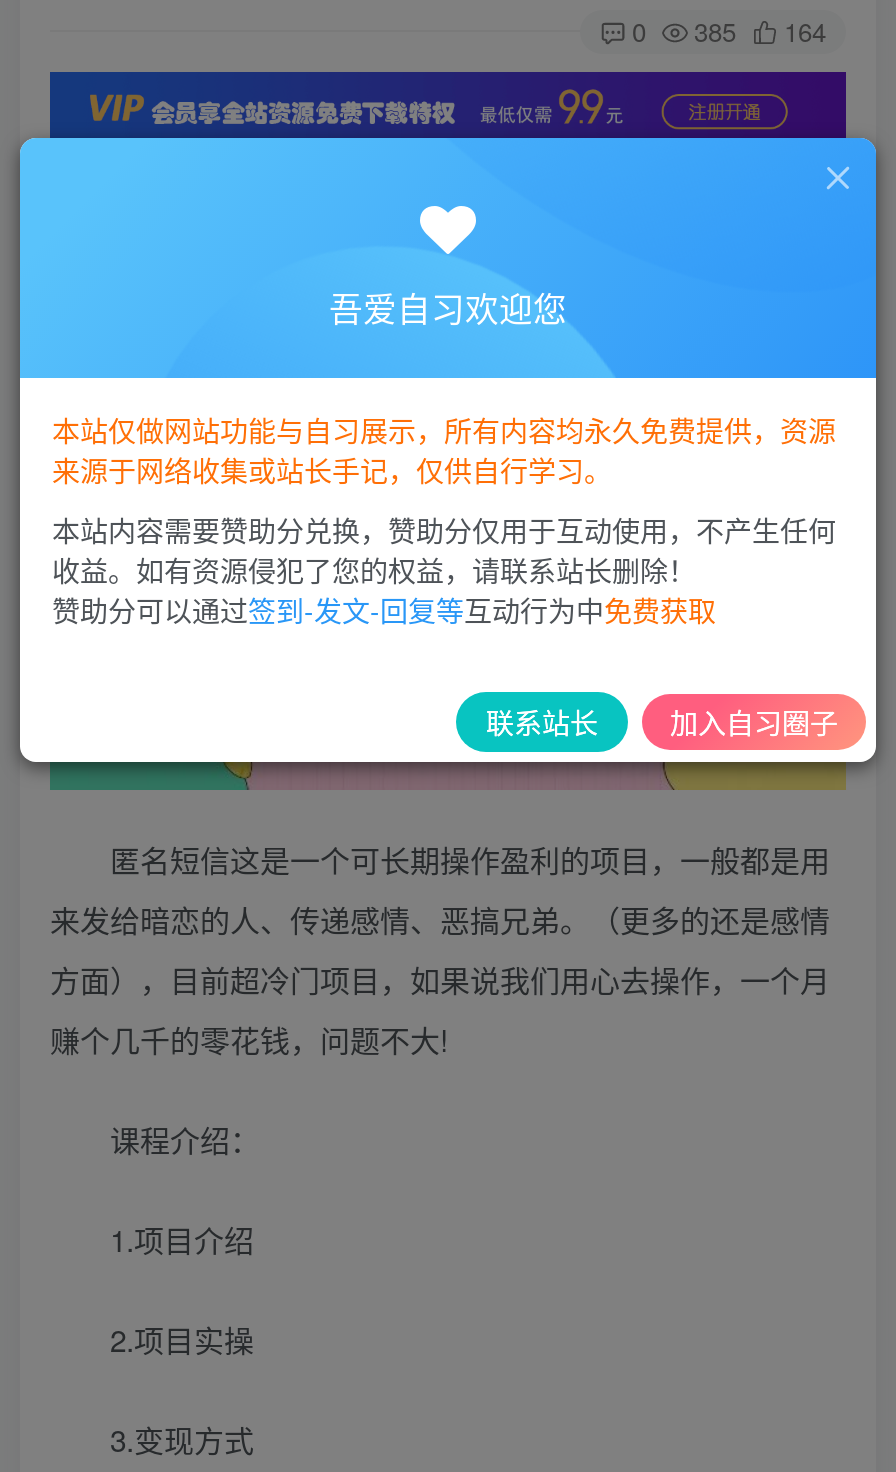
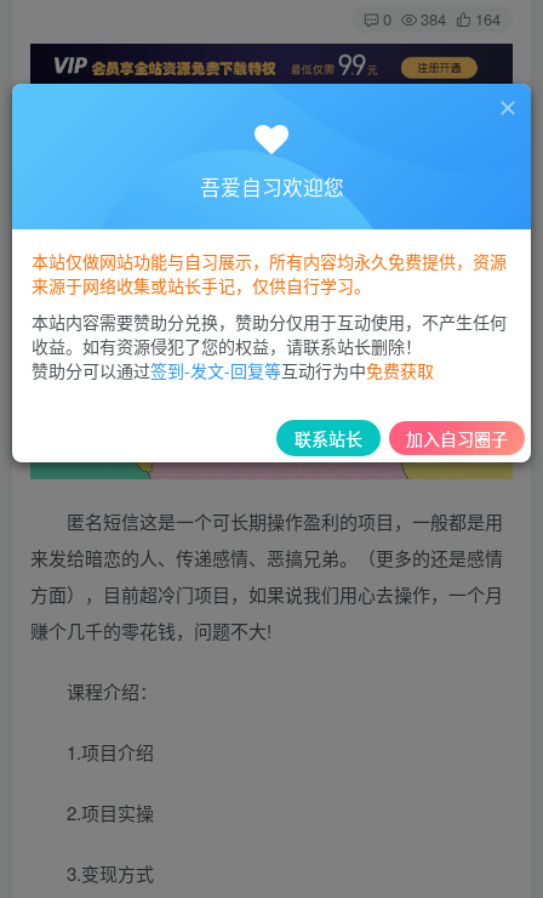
[632,12,826,50] 0 385 164 -> [383,7,501,30] 0 384 164
[50,72,846,140] [image] -> [29,42,513,84] [image]

